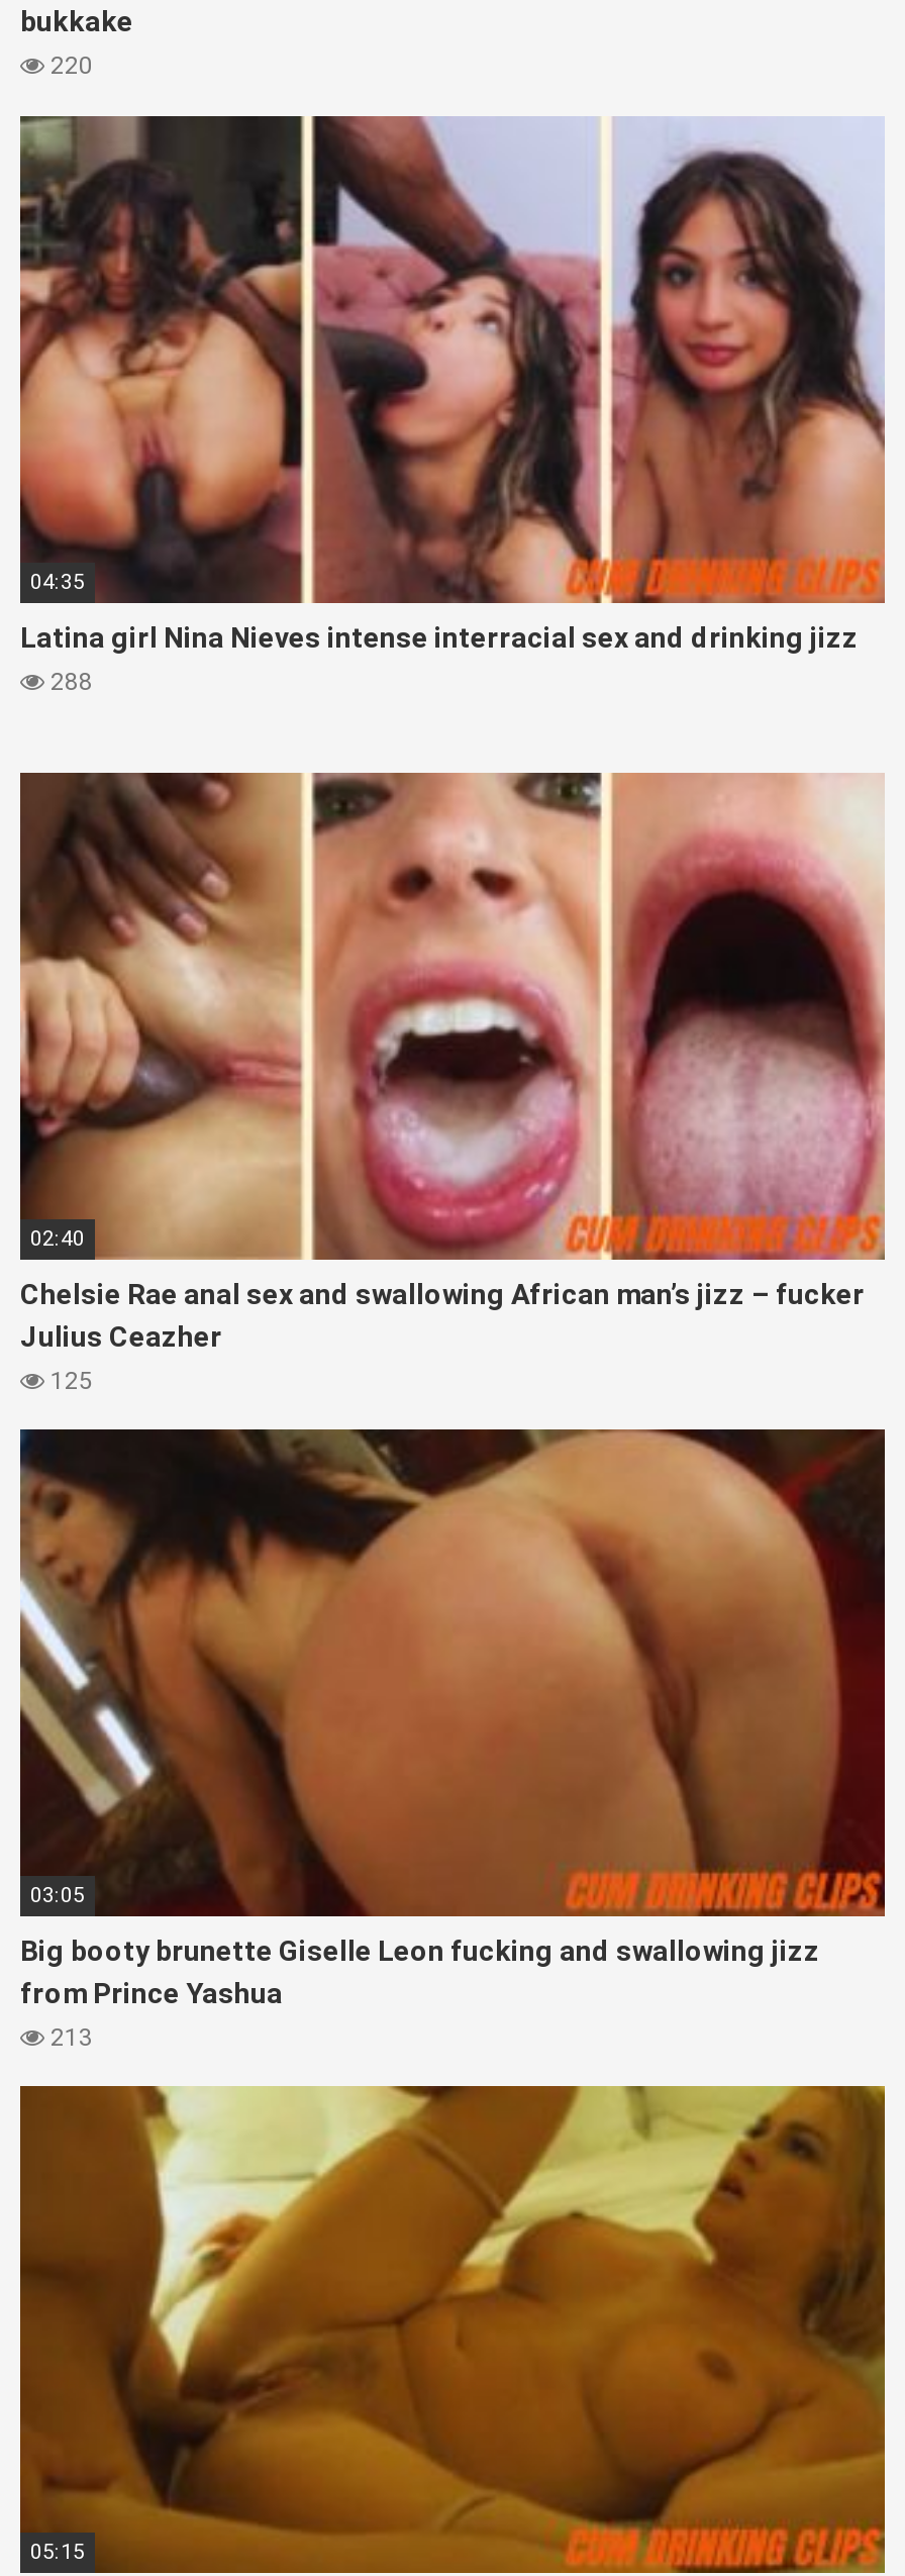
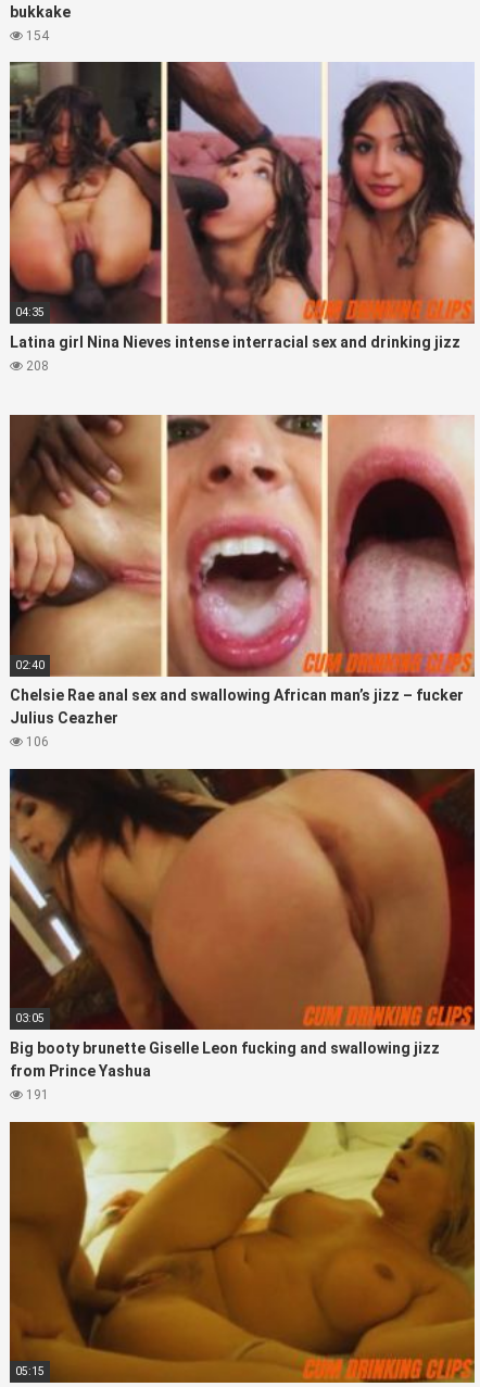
[44,52,93,81] 220 -> [23,28,49,43] 154
[44,667,93,695] 288 -> [23,358,49,374] 208
[44,1366,93,1394] 125 -> [23,734,49,750] 106
[44,2023,93,2051] 213 -> [23,1087,49,1103] 191

